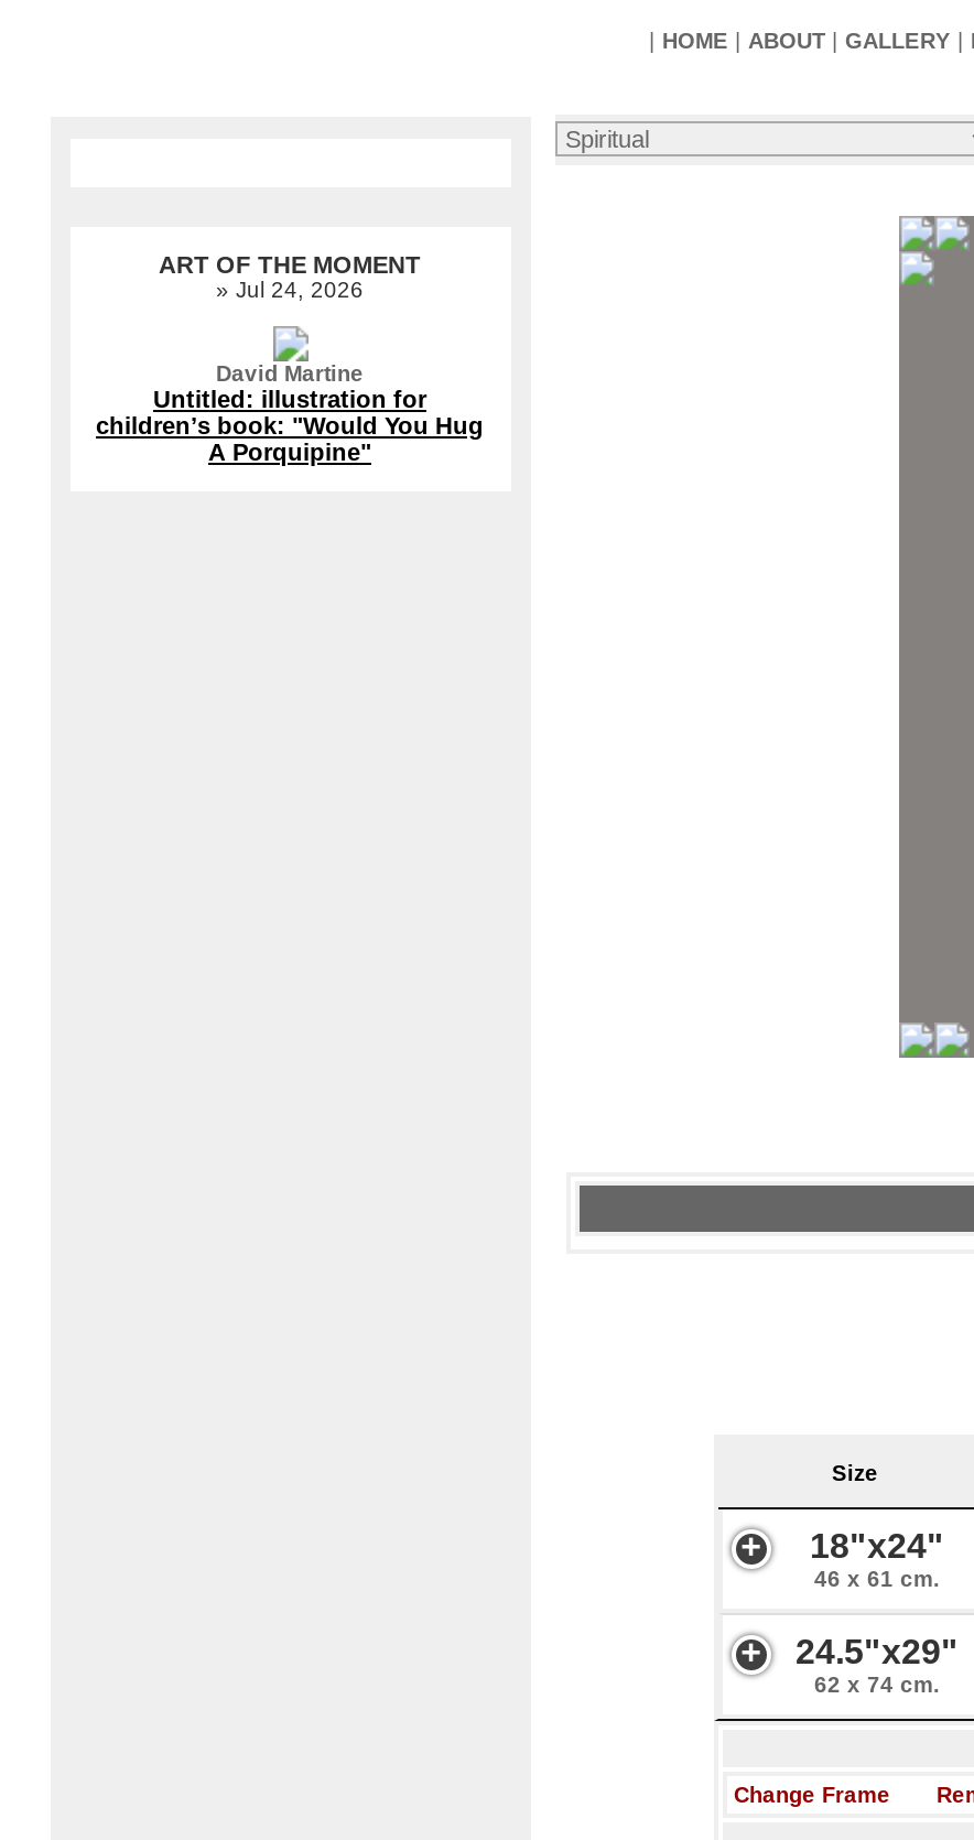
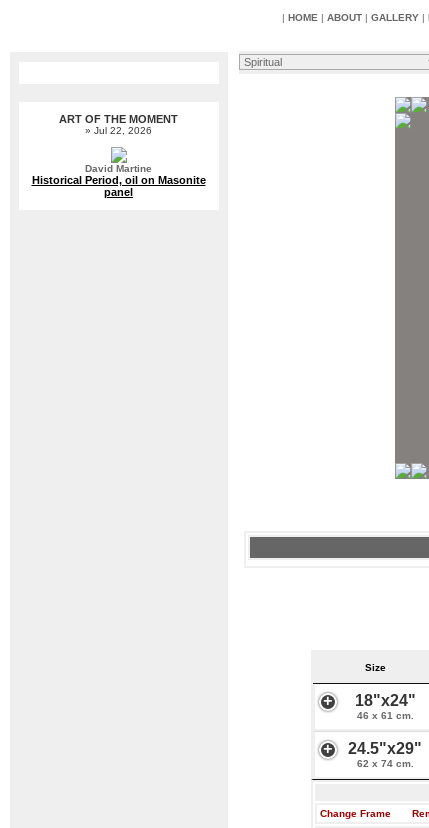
[203,278,377,302] » Jul 24, 2026 -> [79,125,158,136] » Jul 22, 2026
[96,386,484,465] Untitled: illustration for | children’s book: "Would You Hug | A Porquipine" -> [31,174,205,198] Historical Period, oil on Masonite | panel

